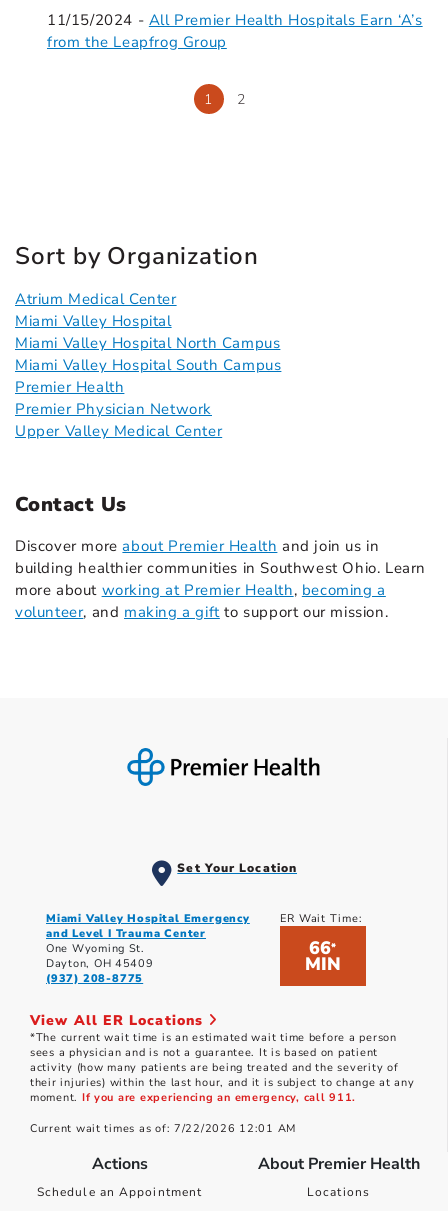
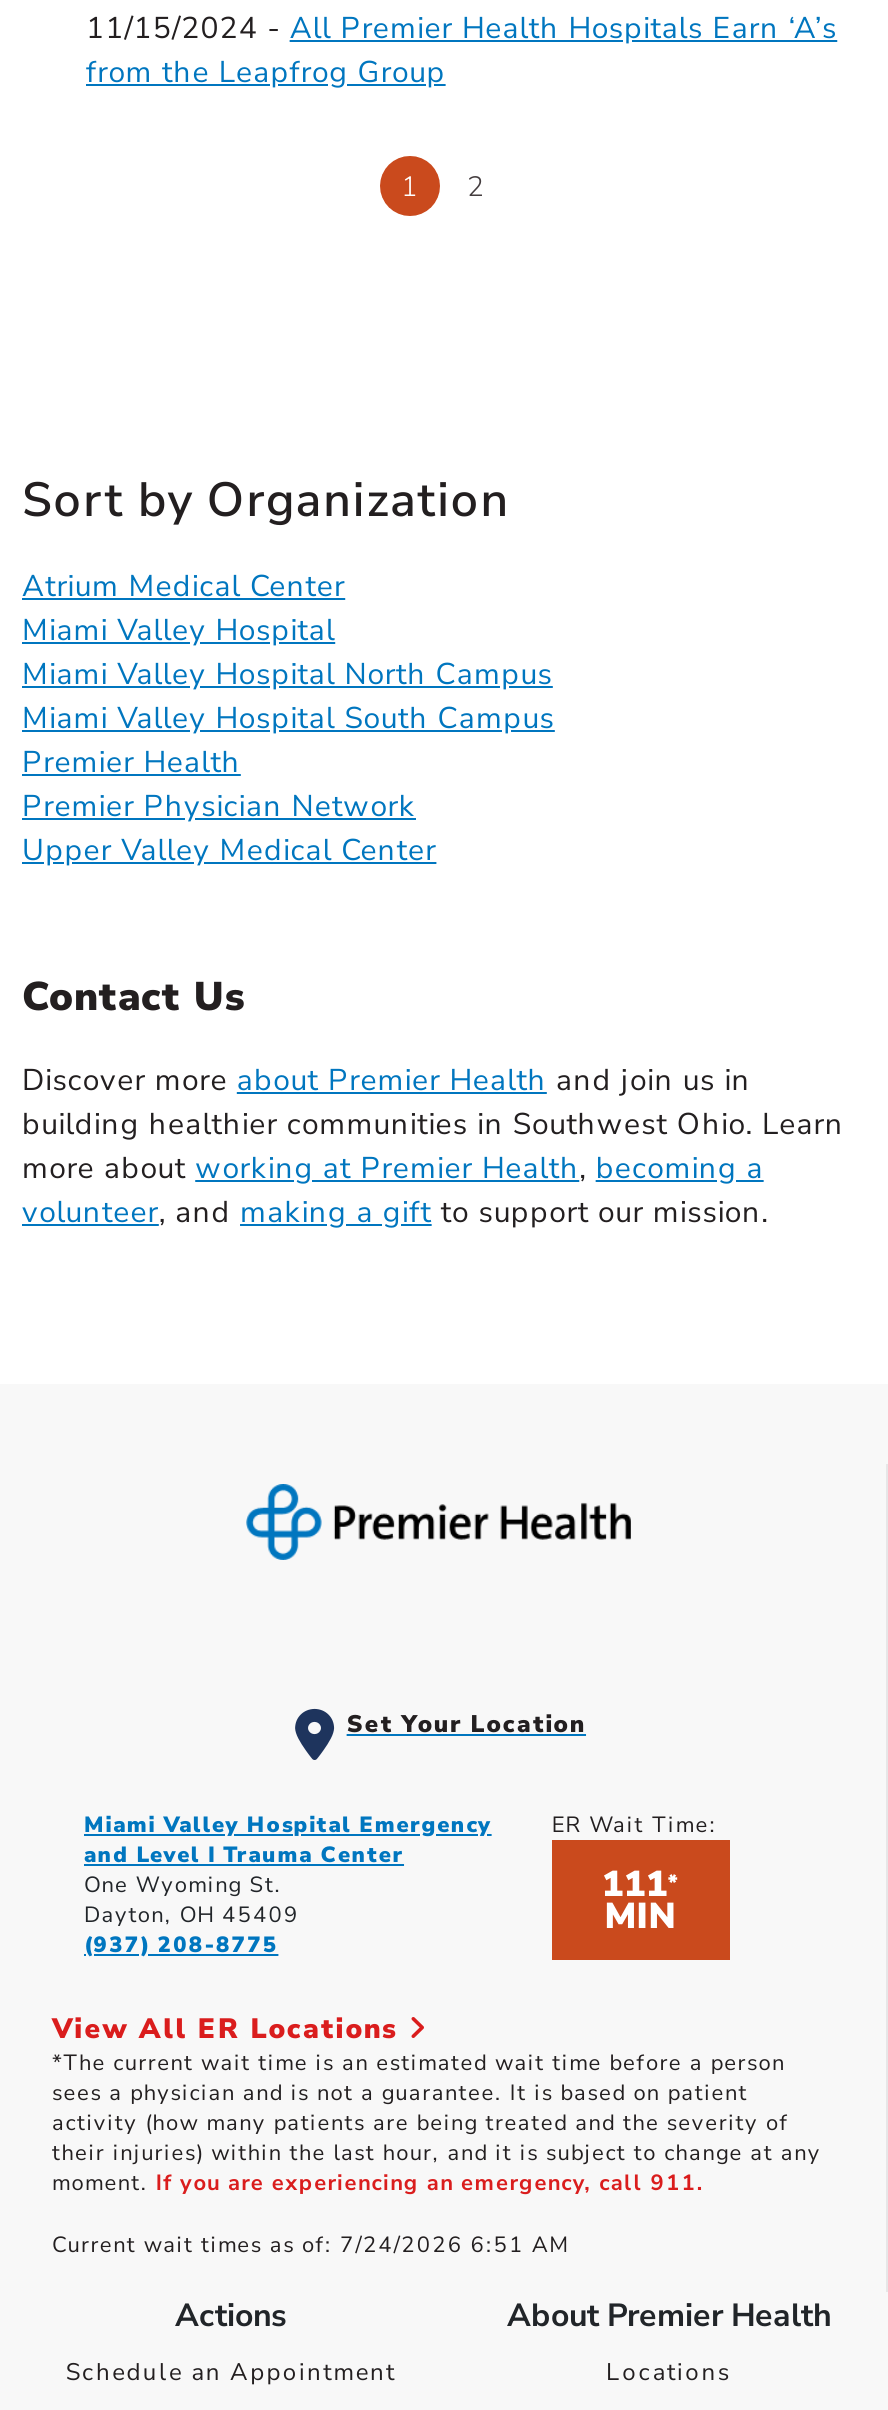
[309,936,337,960] 66* -> [602,1860,679,1908] 111*
[30,1121,296,1136] Current wait times as of: 7/22/2026 12:01 AM -> [52,2230,569,2260] Current wait times as of: 7/24/2026 6:51 AM

